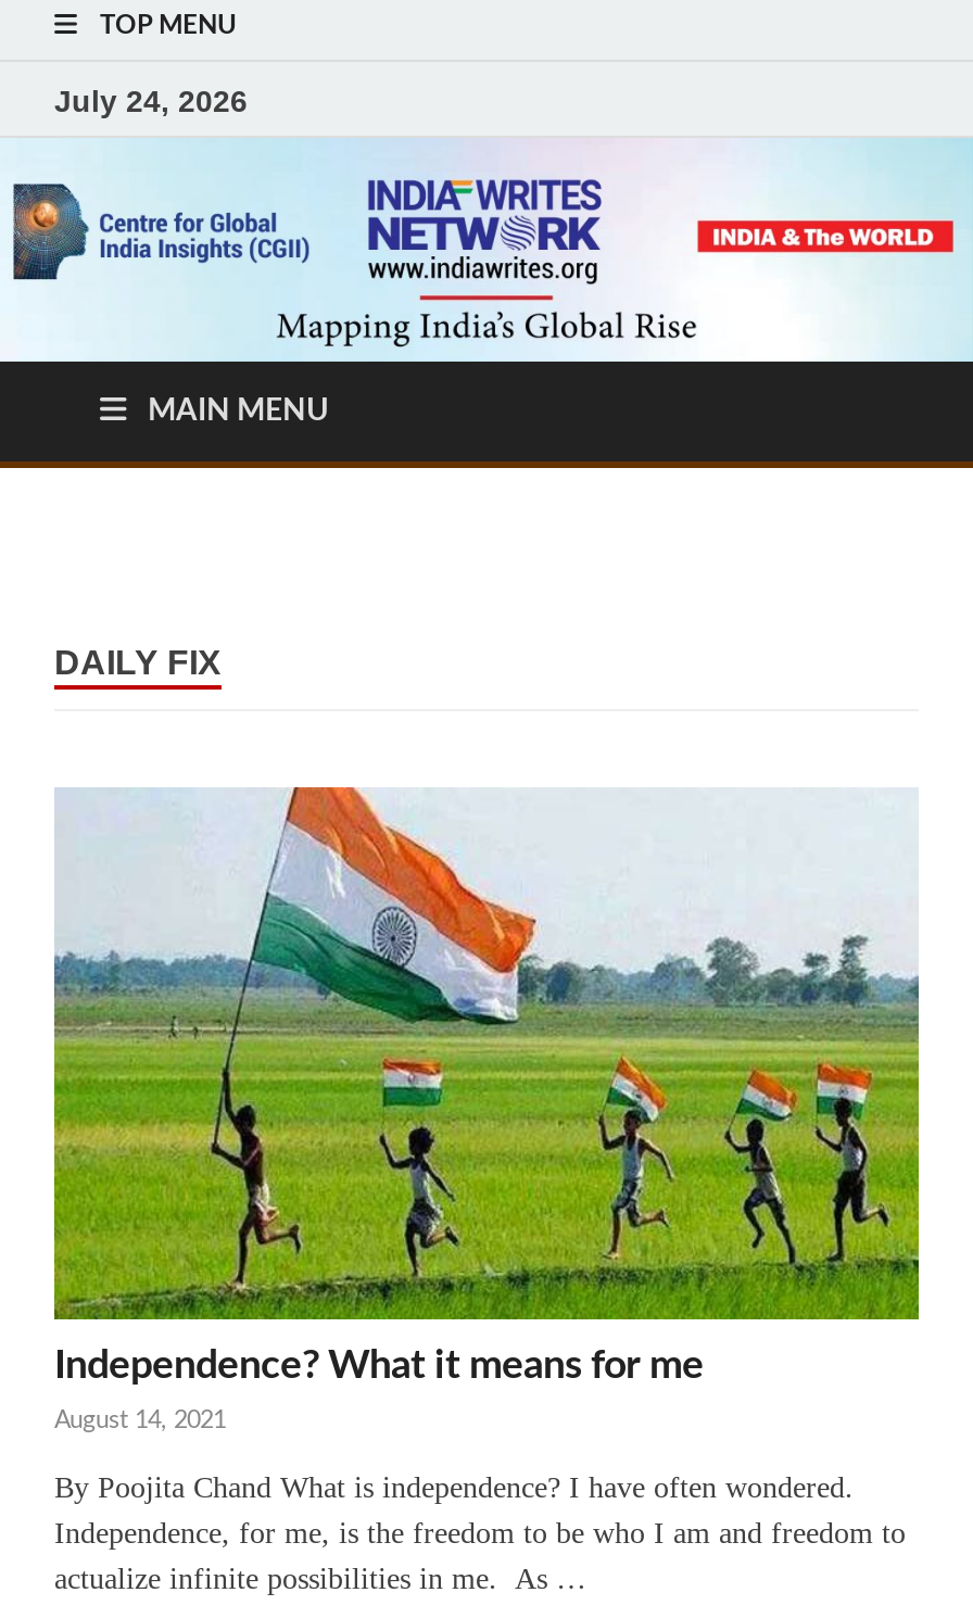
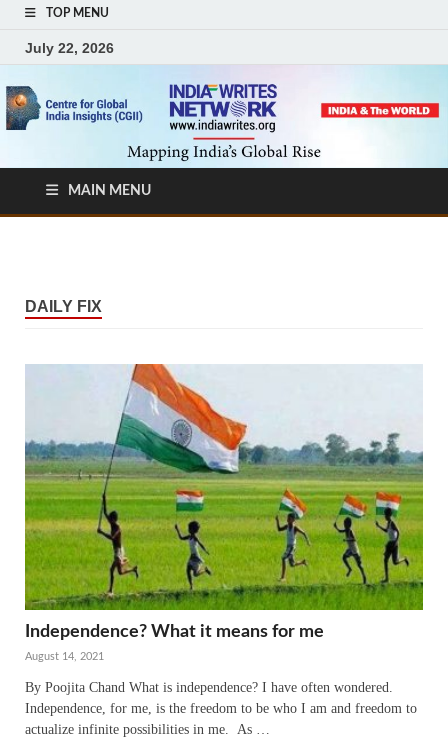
[54,83,248,117] July 24, 2026 -> [25,39,114,55] July 22, 2026

